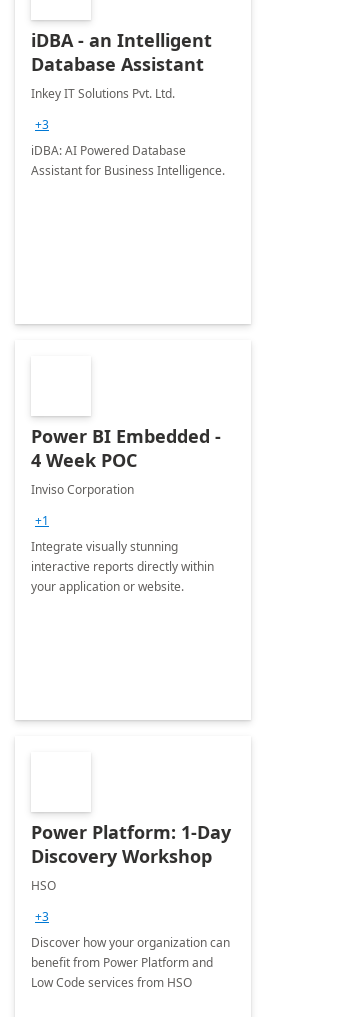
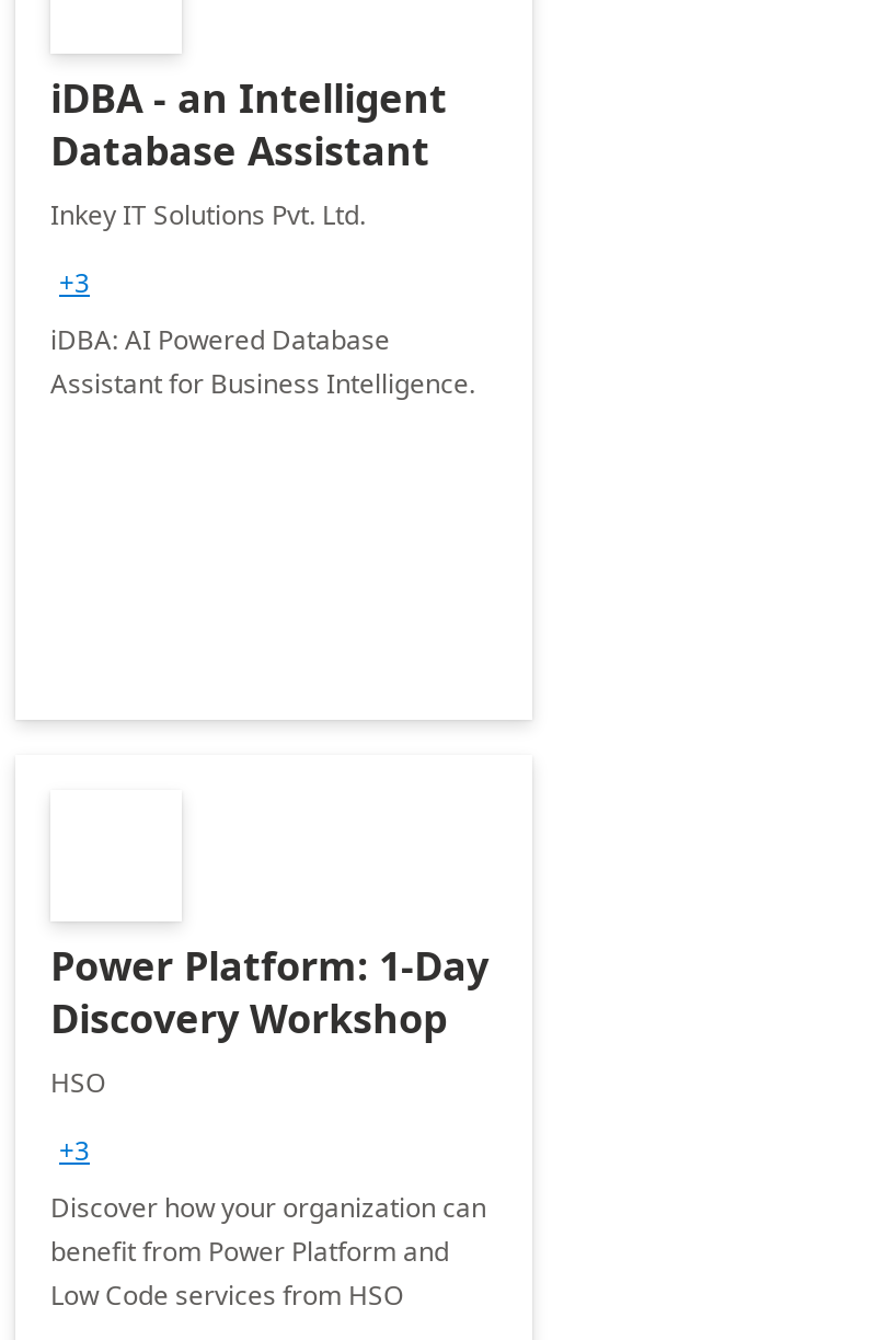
[31,424,221,595] Power BI Embedded - | 4 Week POC | Inviso Corporation | +1 | Integrate visually stunning | interactive reports directly within | your application or website. -> none

